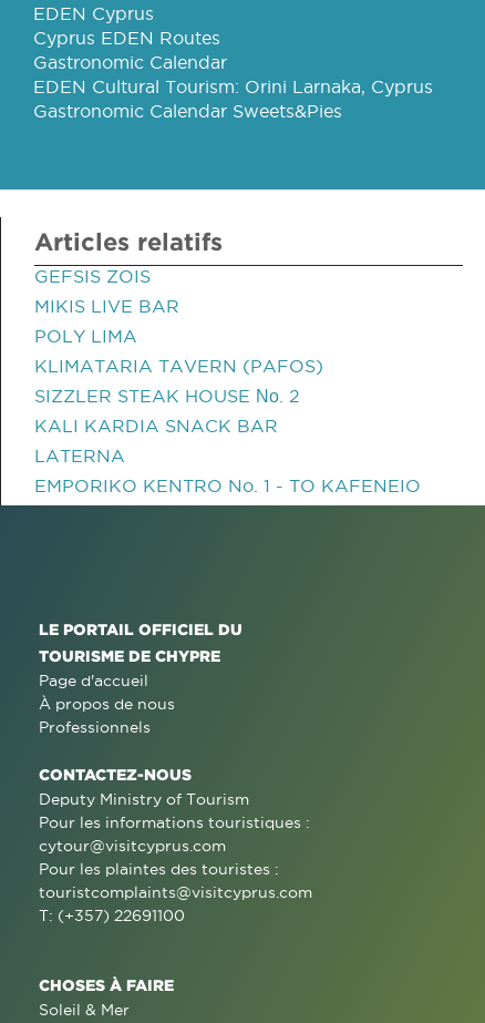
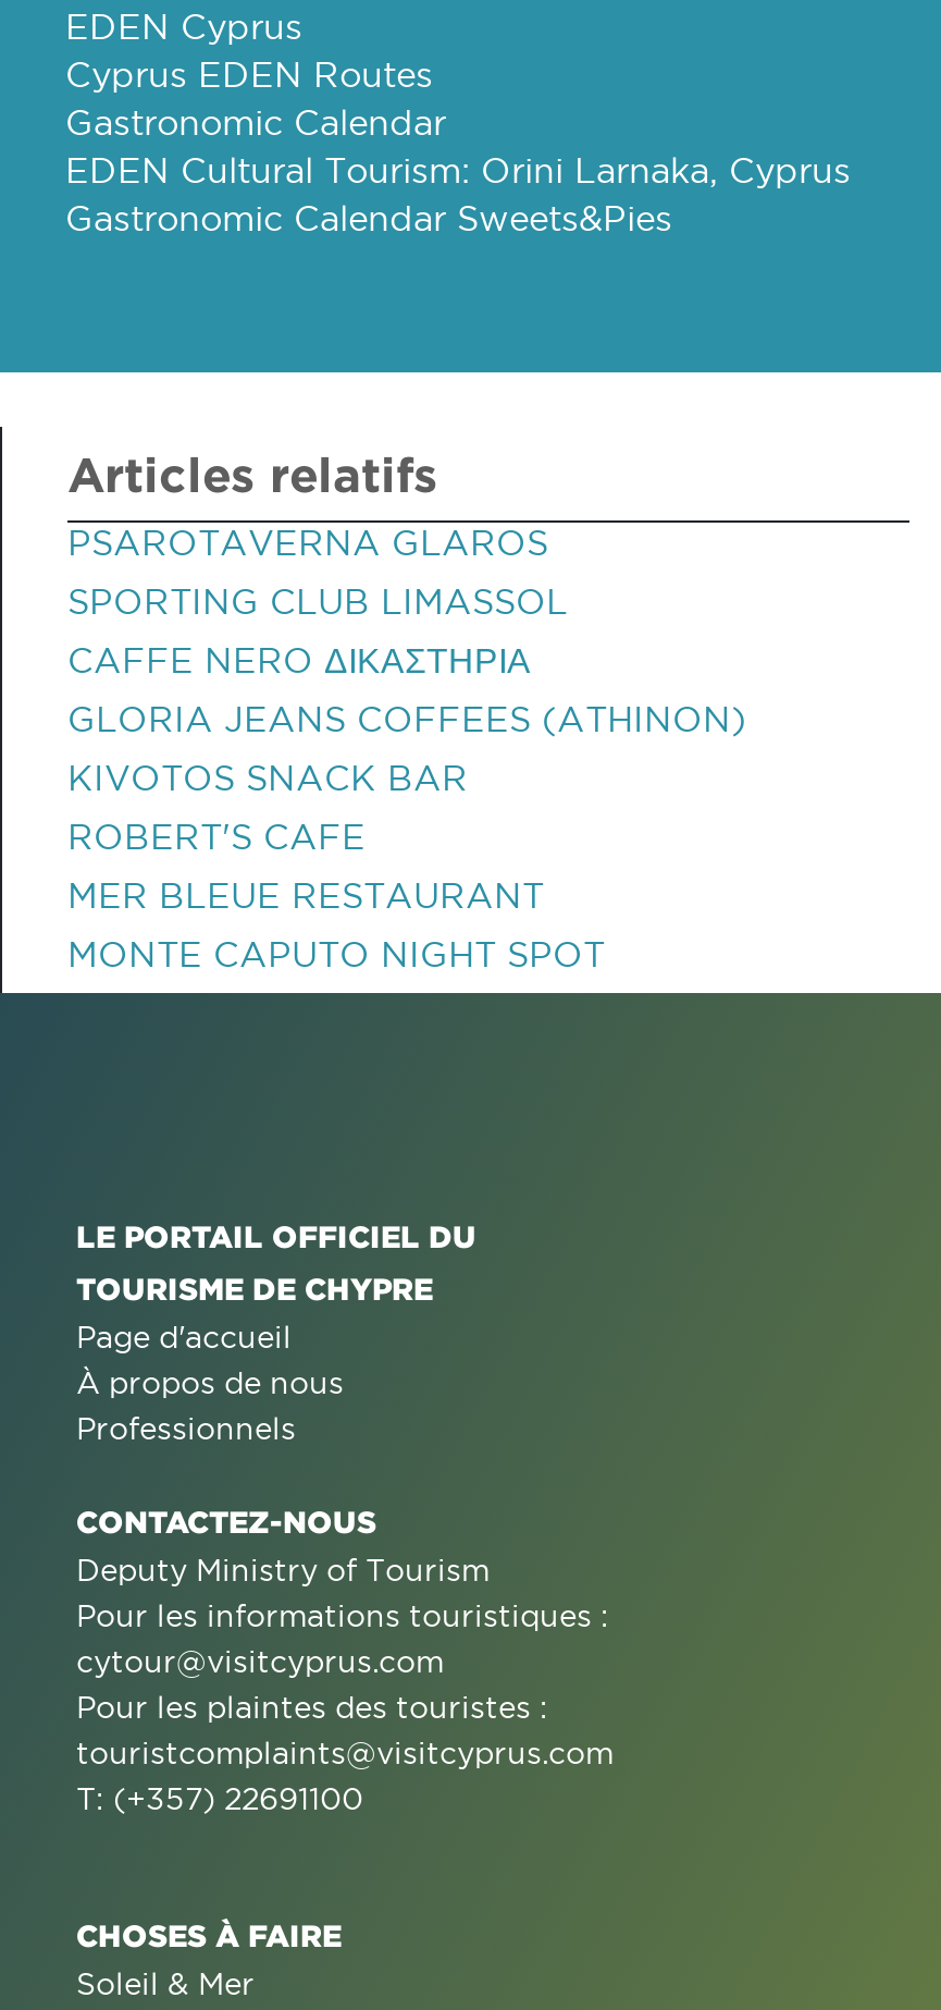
[34,266,151,286] GEFSIS ZOIS -> [67,523,548,562] PSAROTAVERNA GLAROS
[34,296,179,316] MIKIS LIVE BAR -> [67,581,568,621] SPORTING CLUB LIMASSOL
[34,326,137,346] POLY LIMA -> [67,640,531,679] CAFFE NERO ΔΙΚΑΣΤΗΡΙΑ
[34,356,323,376] KLIMATARIA TAVERN (PAFOS) -> [67,699,746,738] GLORIA JEANS COFFEES (ATHINON)
[34,386,300,406] SIZZLER STEAK HOUSE Νο. 2 -> [67,758,468,797] KIVOTOS SNACK BAR
[34,416,278,436] KALI KARDIA SNACK BAR -> [67,817,366,856] ROBERT'S CAFE
[34,446,125,466] LATERNA -> [67,875,544,915] MER BLEUE RESTAURANT
[34,475,421,495] EMPORIKO KENTRO No. 1 - TO KAFENEIO -> [67,934,605,973] MONTE CAPUTO NIGHT SPOT

